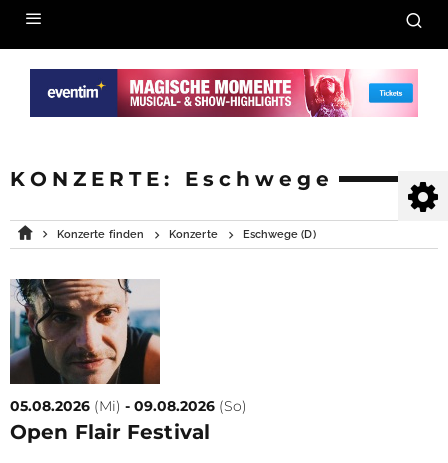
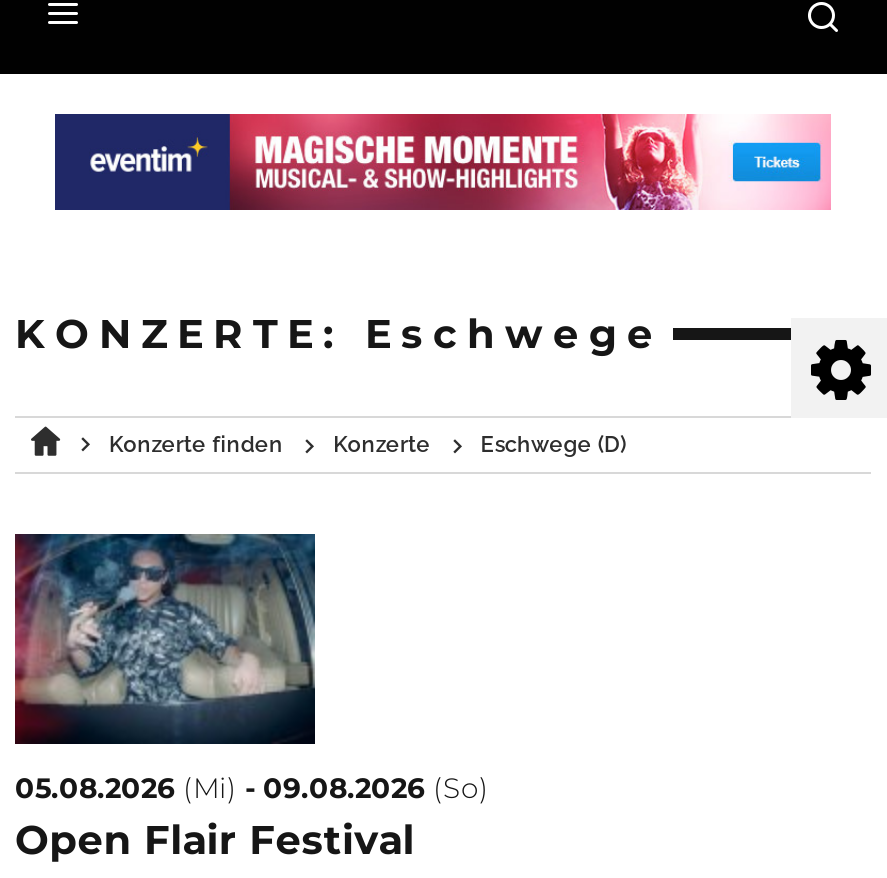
[9,278,161,385] [image] -> [13,532,317,746] [image]

